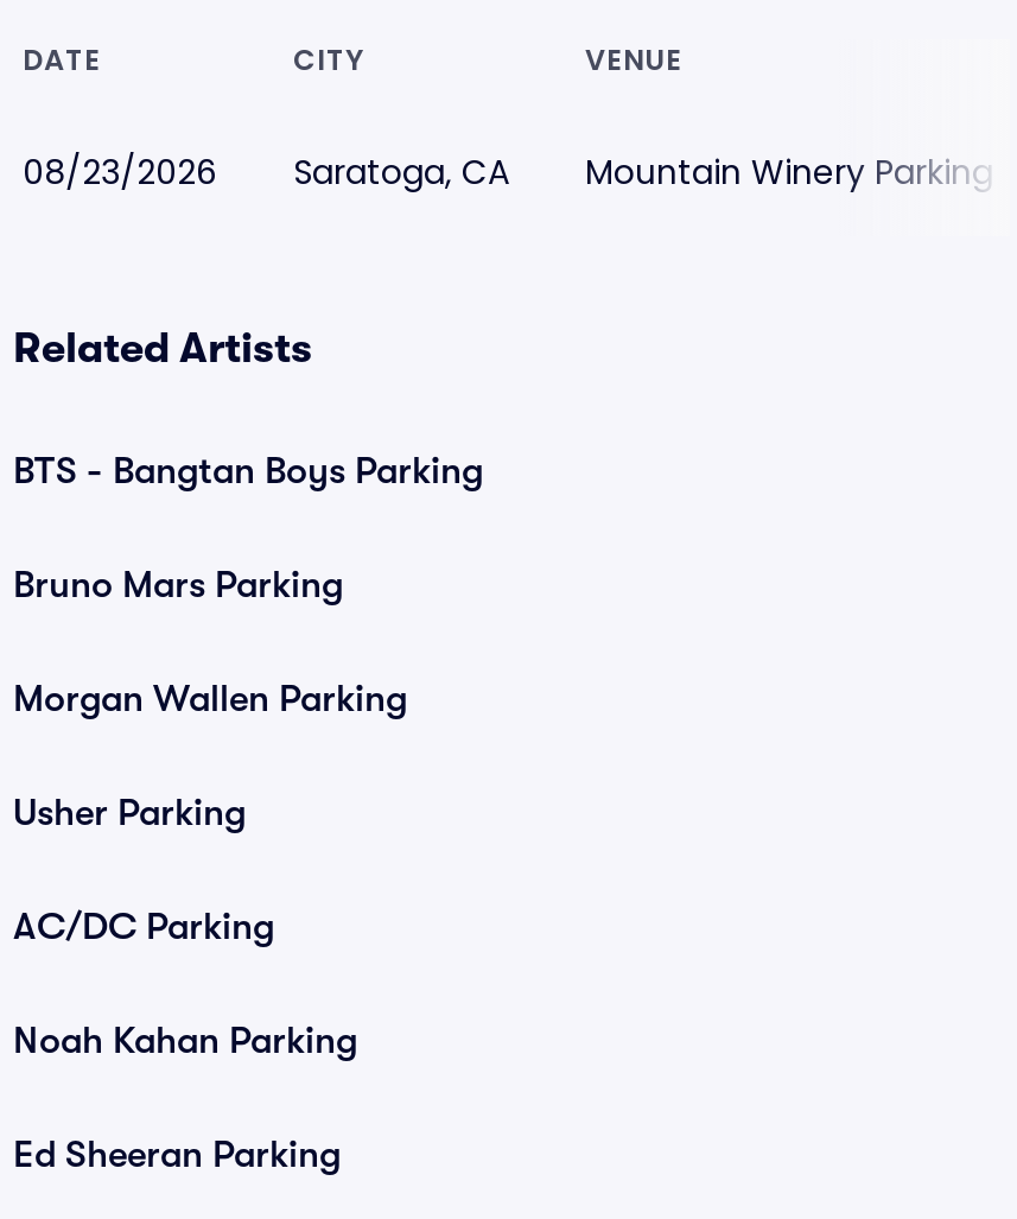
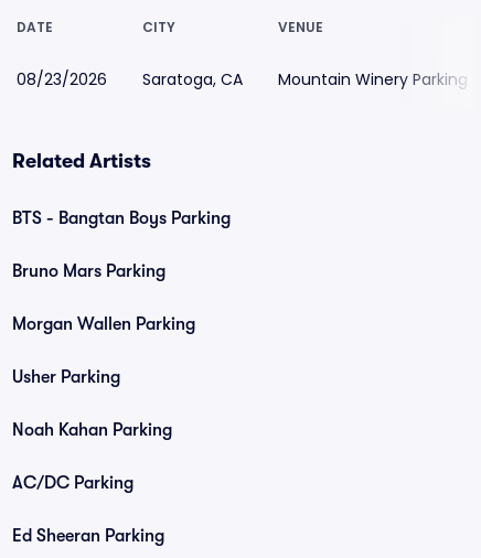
moved [13,906,274,948] -> [12,473,133,493]: AC/DC Parking
moved [13,1020,357,1062] -> [12,420,172,440]: Noah Kahan Parking

